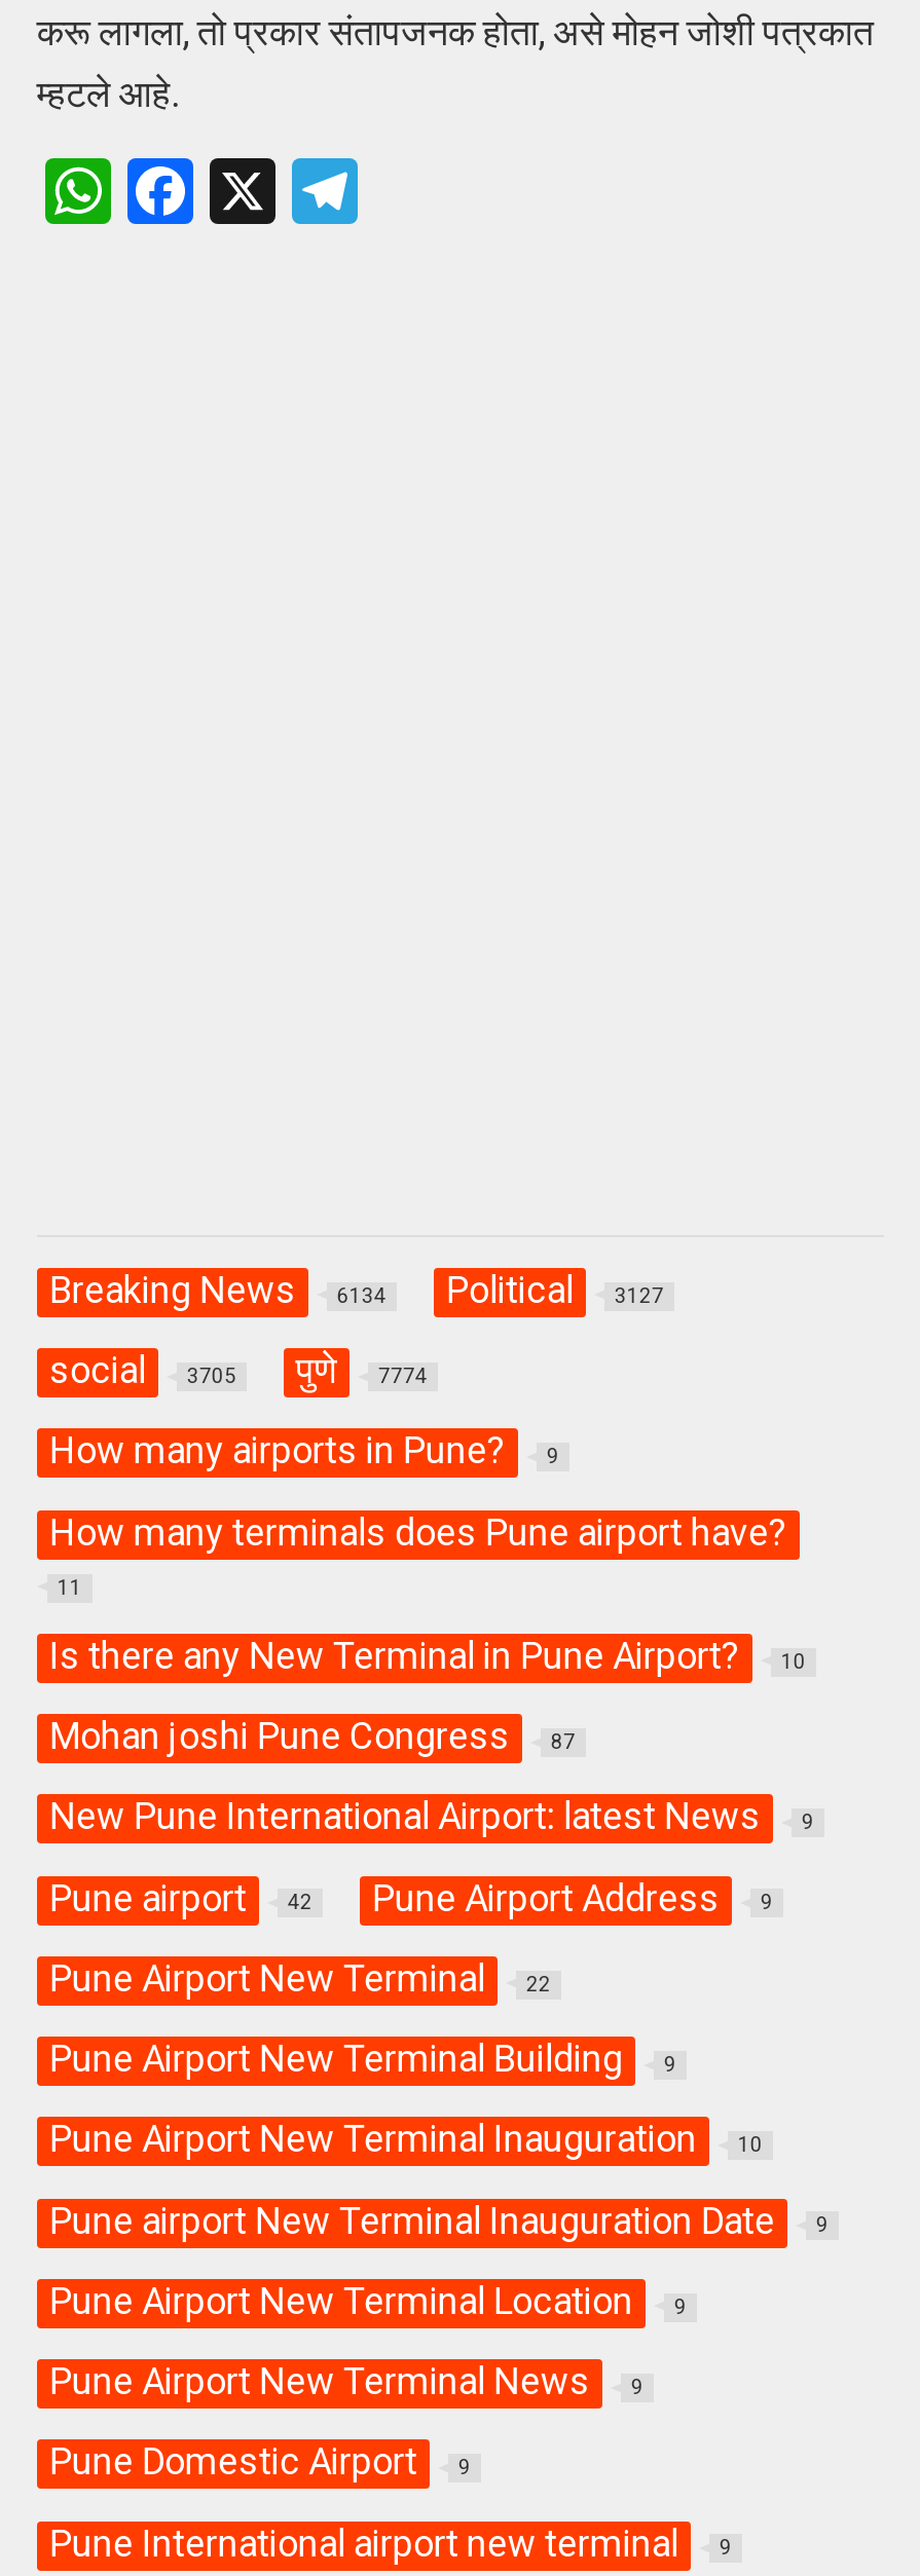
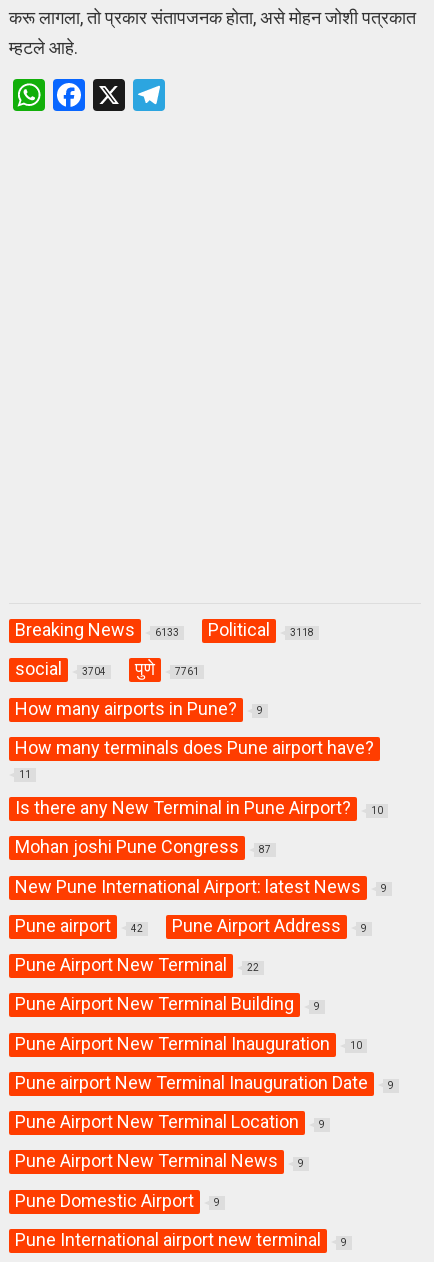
[49,1268,386,1311] Breaking News 6134 -> [15,619,179,640] Breaking News 6133
[446,1268,664,1311] Political 3127 -> [208,619,314,640] Political 3118
[49,1349,236,1392] social 3705 -> [15,658,106,679] social 3704
[296,1349,427,1392] पुणे 7774 -> [135,658,199,679] पुणे 7761

